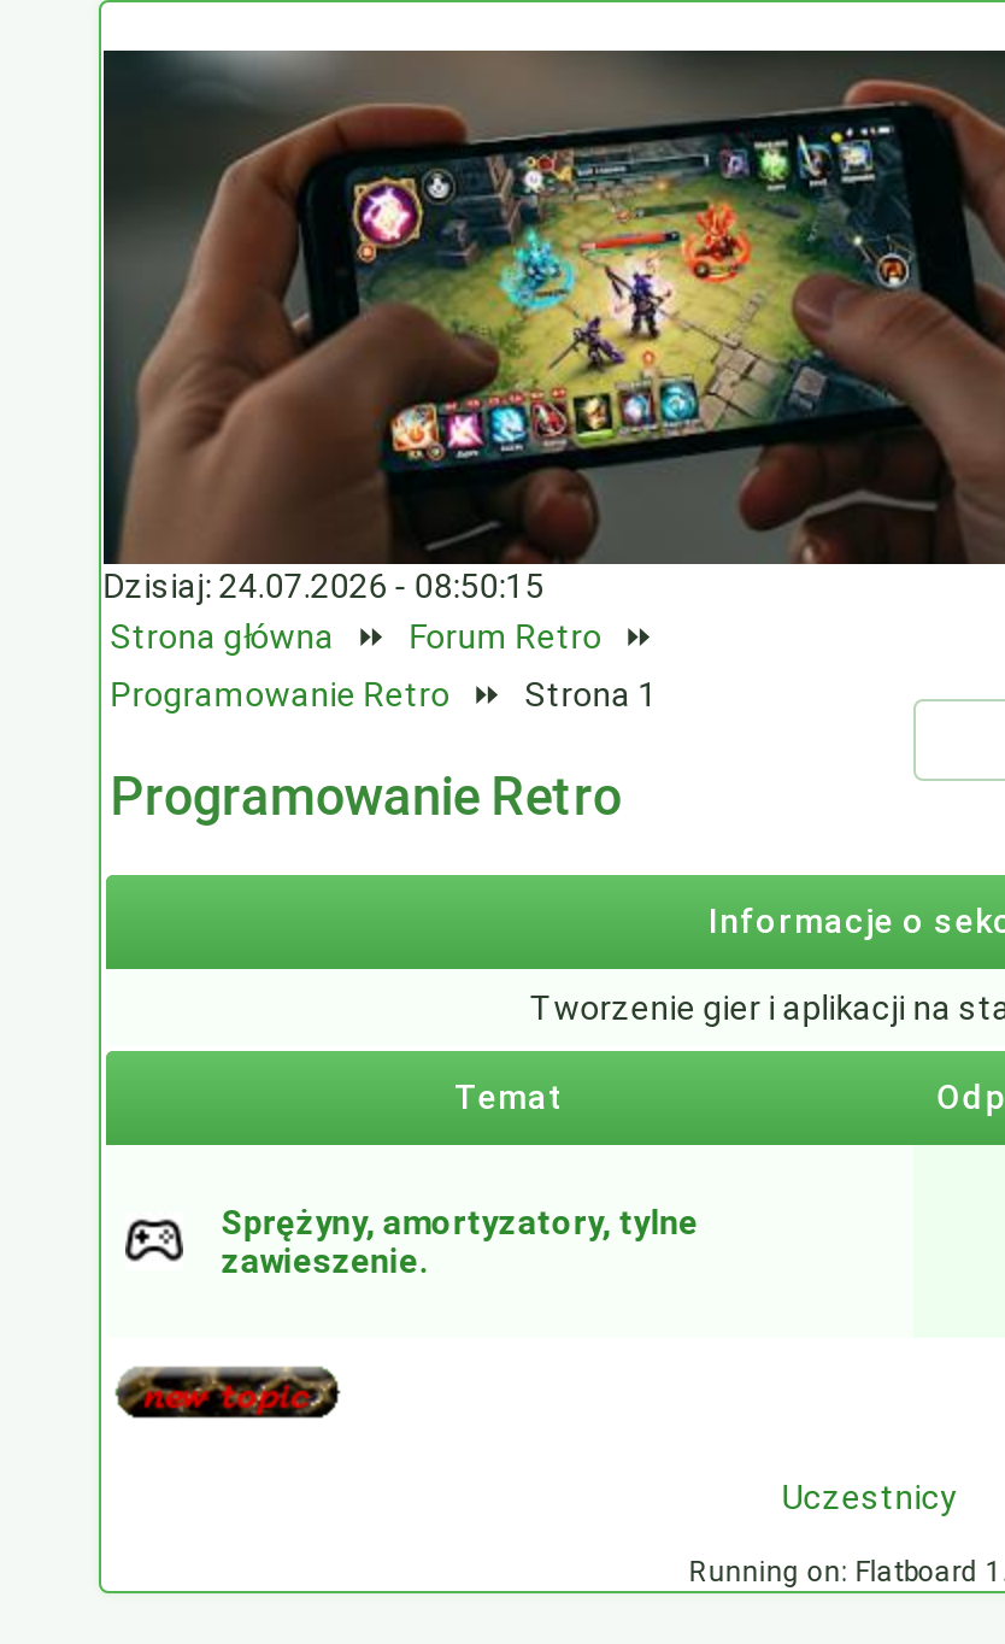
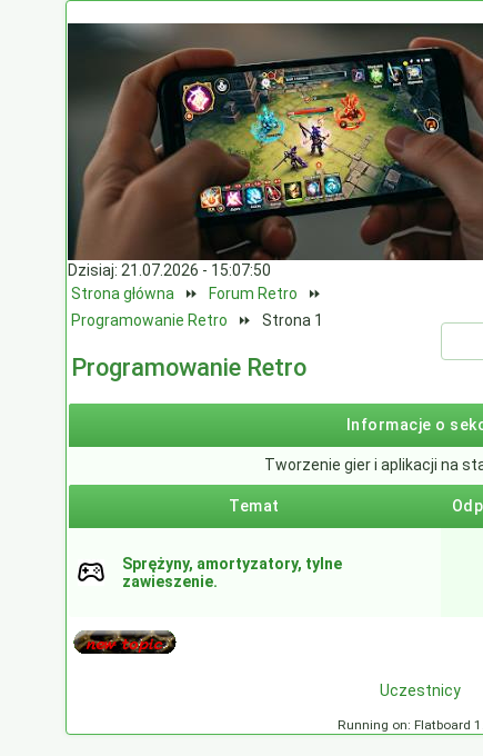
[103,566,544,605] Dzisiaj: 24.07.2026 - 08:50:15 -> [67,261,271,279] Dzisiaj: 21.07.2026 - 15:07:50

